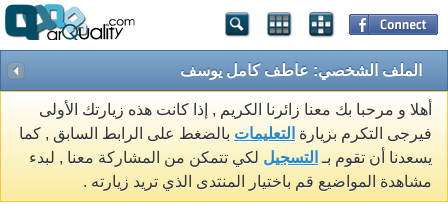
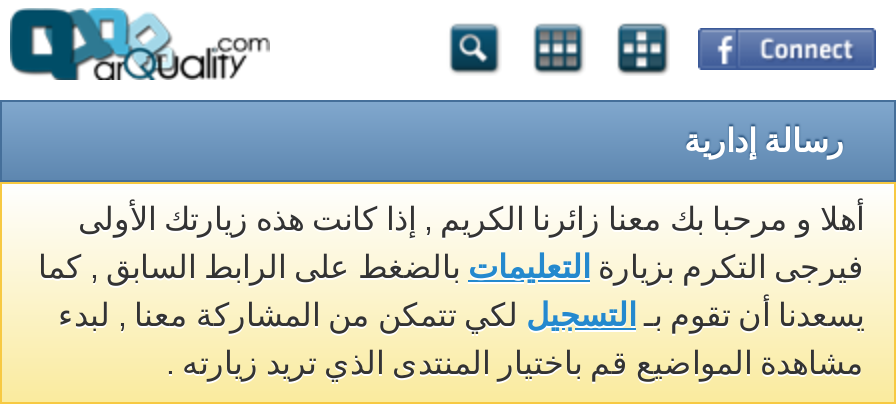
[180,62,422,79] الملف الشخصي: عاطف كامل يوسف -> [684,124,844,158] رسالة إدارية

